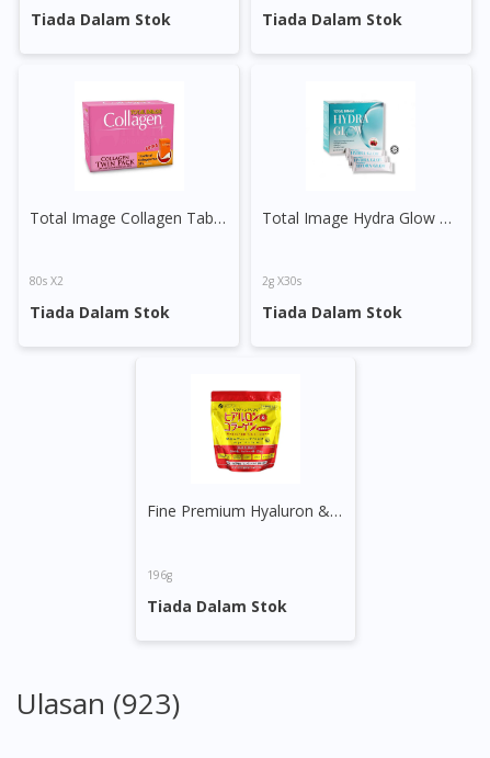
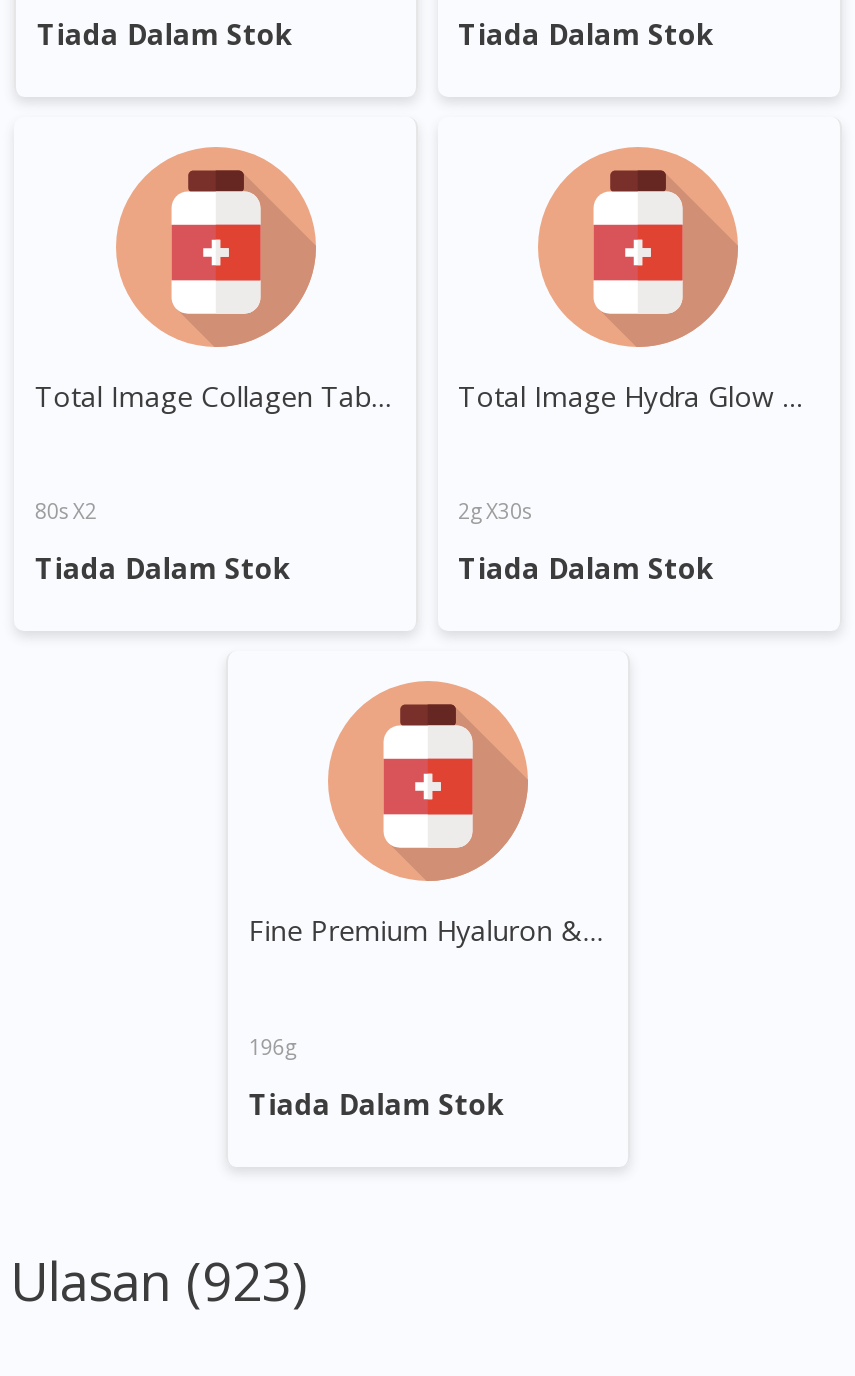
[75,81,184,191] [image] -> [114,145,318,349] [image]
[306,81,415,191] [image] -> [536,145,740,349] [image]
[191,374,300,484] [image] -> [326,679,530,883] [image]

